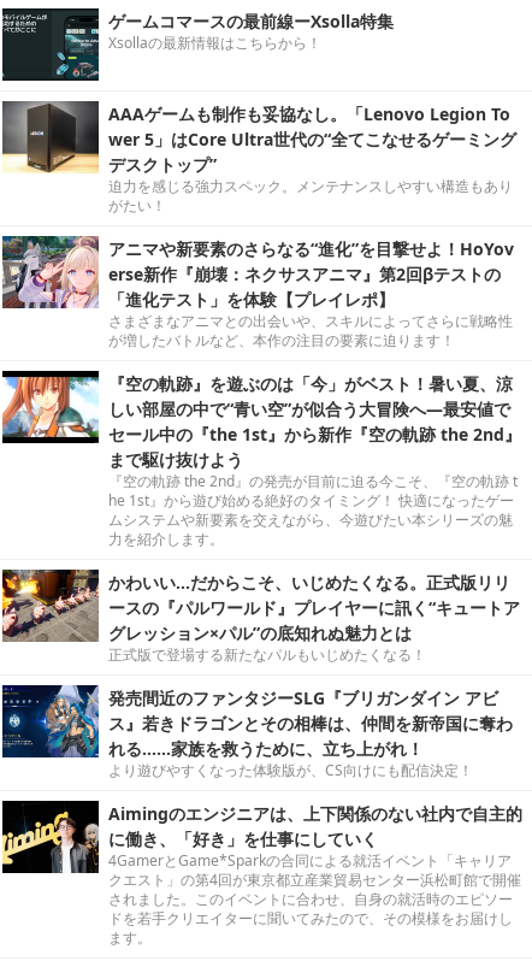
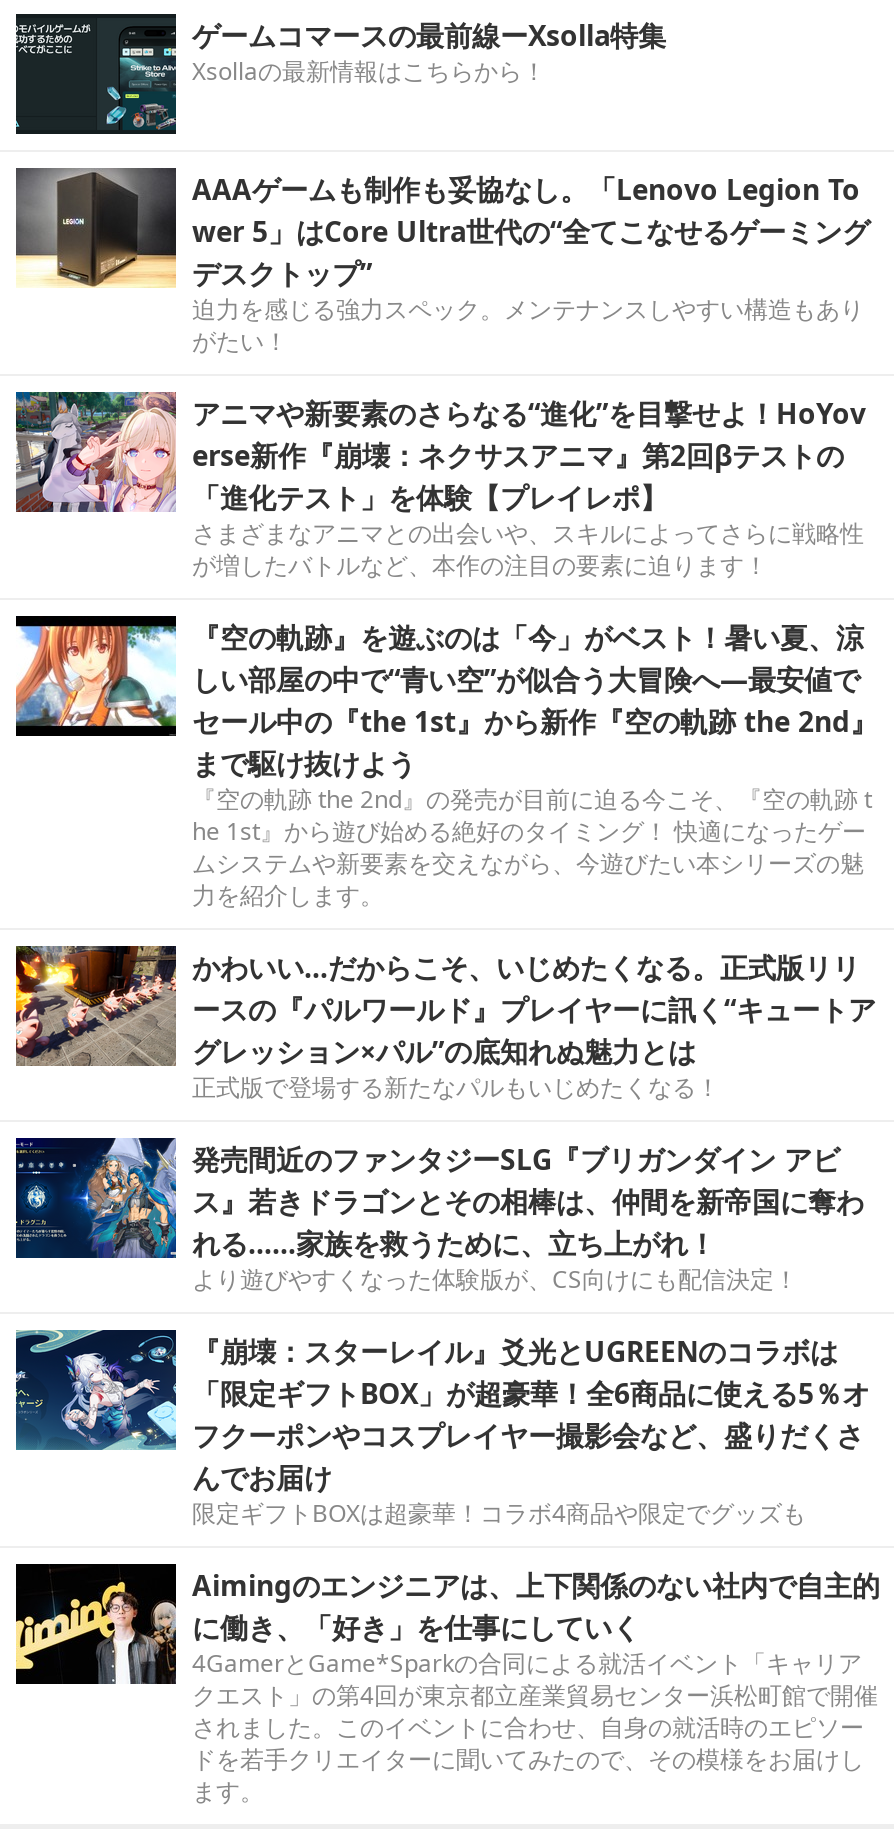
none -> [14,1328,870,1531] [image] | 『崩壊：スターレイル』爻光とUGREENのコラボは | 「限定ギフトBOX」が超豪華！全6商品に使える5％オ | フクーポンやコスプレイヤー撮影会など、盛りだくさ | んでお届け | 限定ギフトBOXは超豪華！コラボ4商品や限定でグッズも

